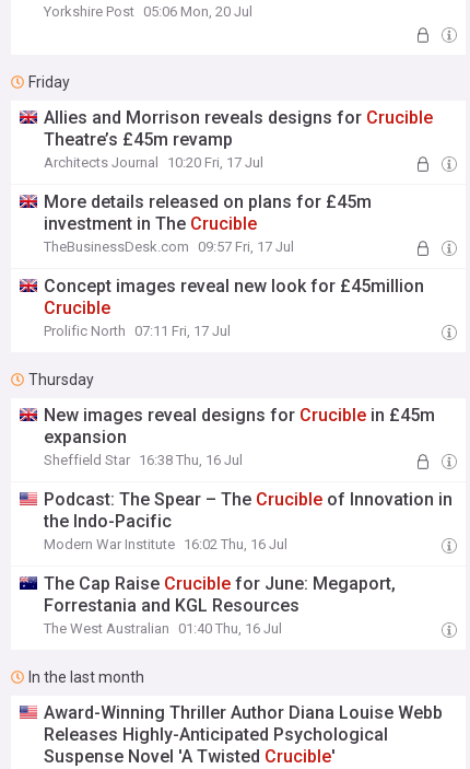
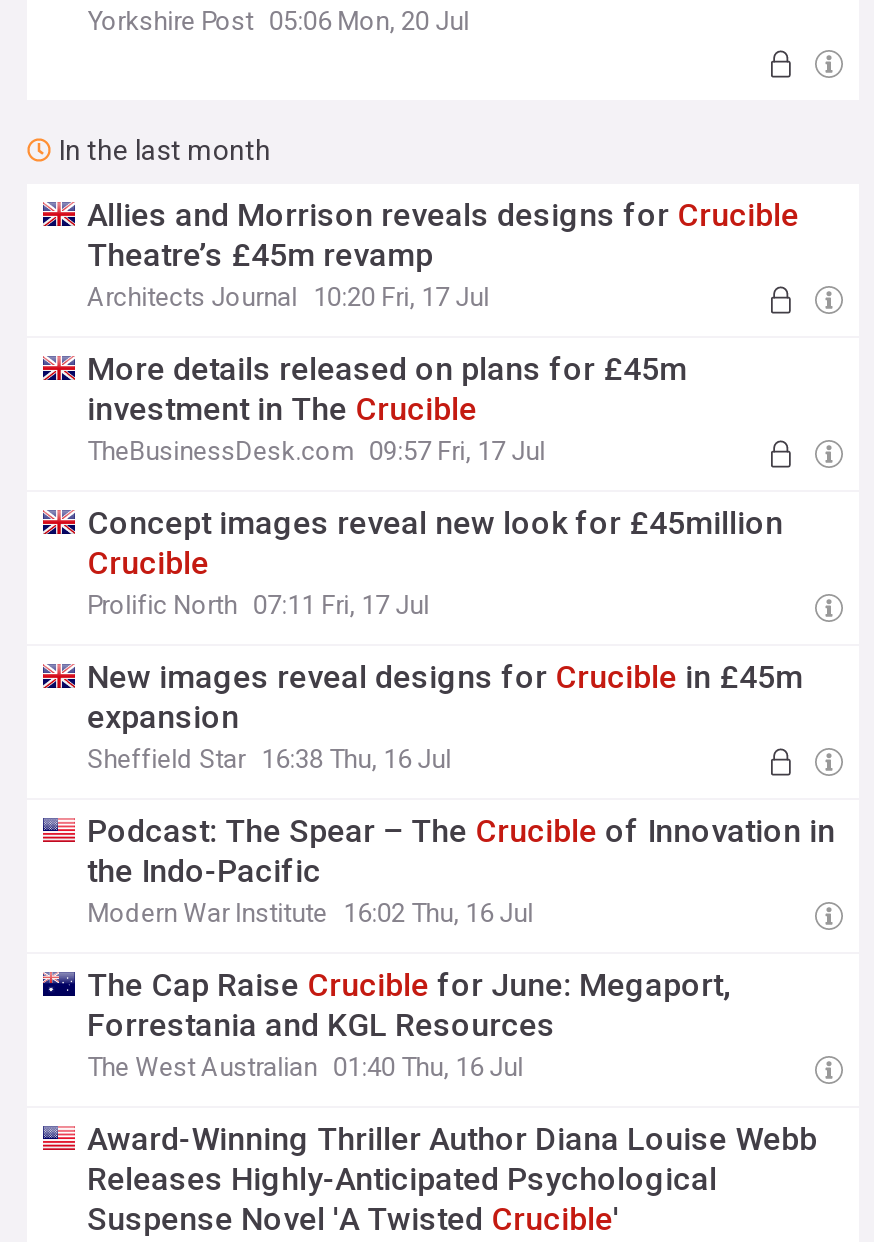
[28,73,70,91] Friday -> none
[28,371,94,388] Thursday -> none
moved [28,668,144,686] -> [59,134,271,166]: In the last month

